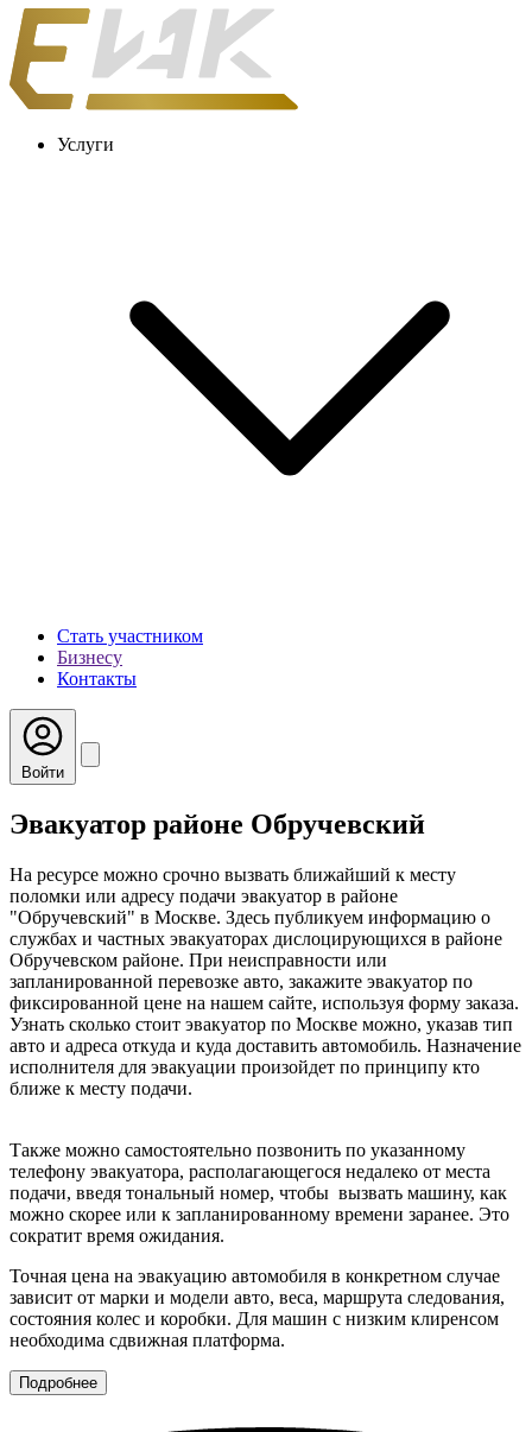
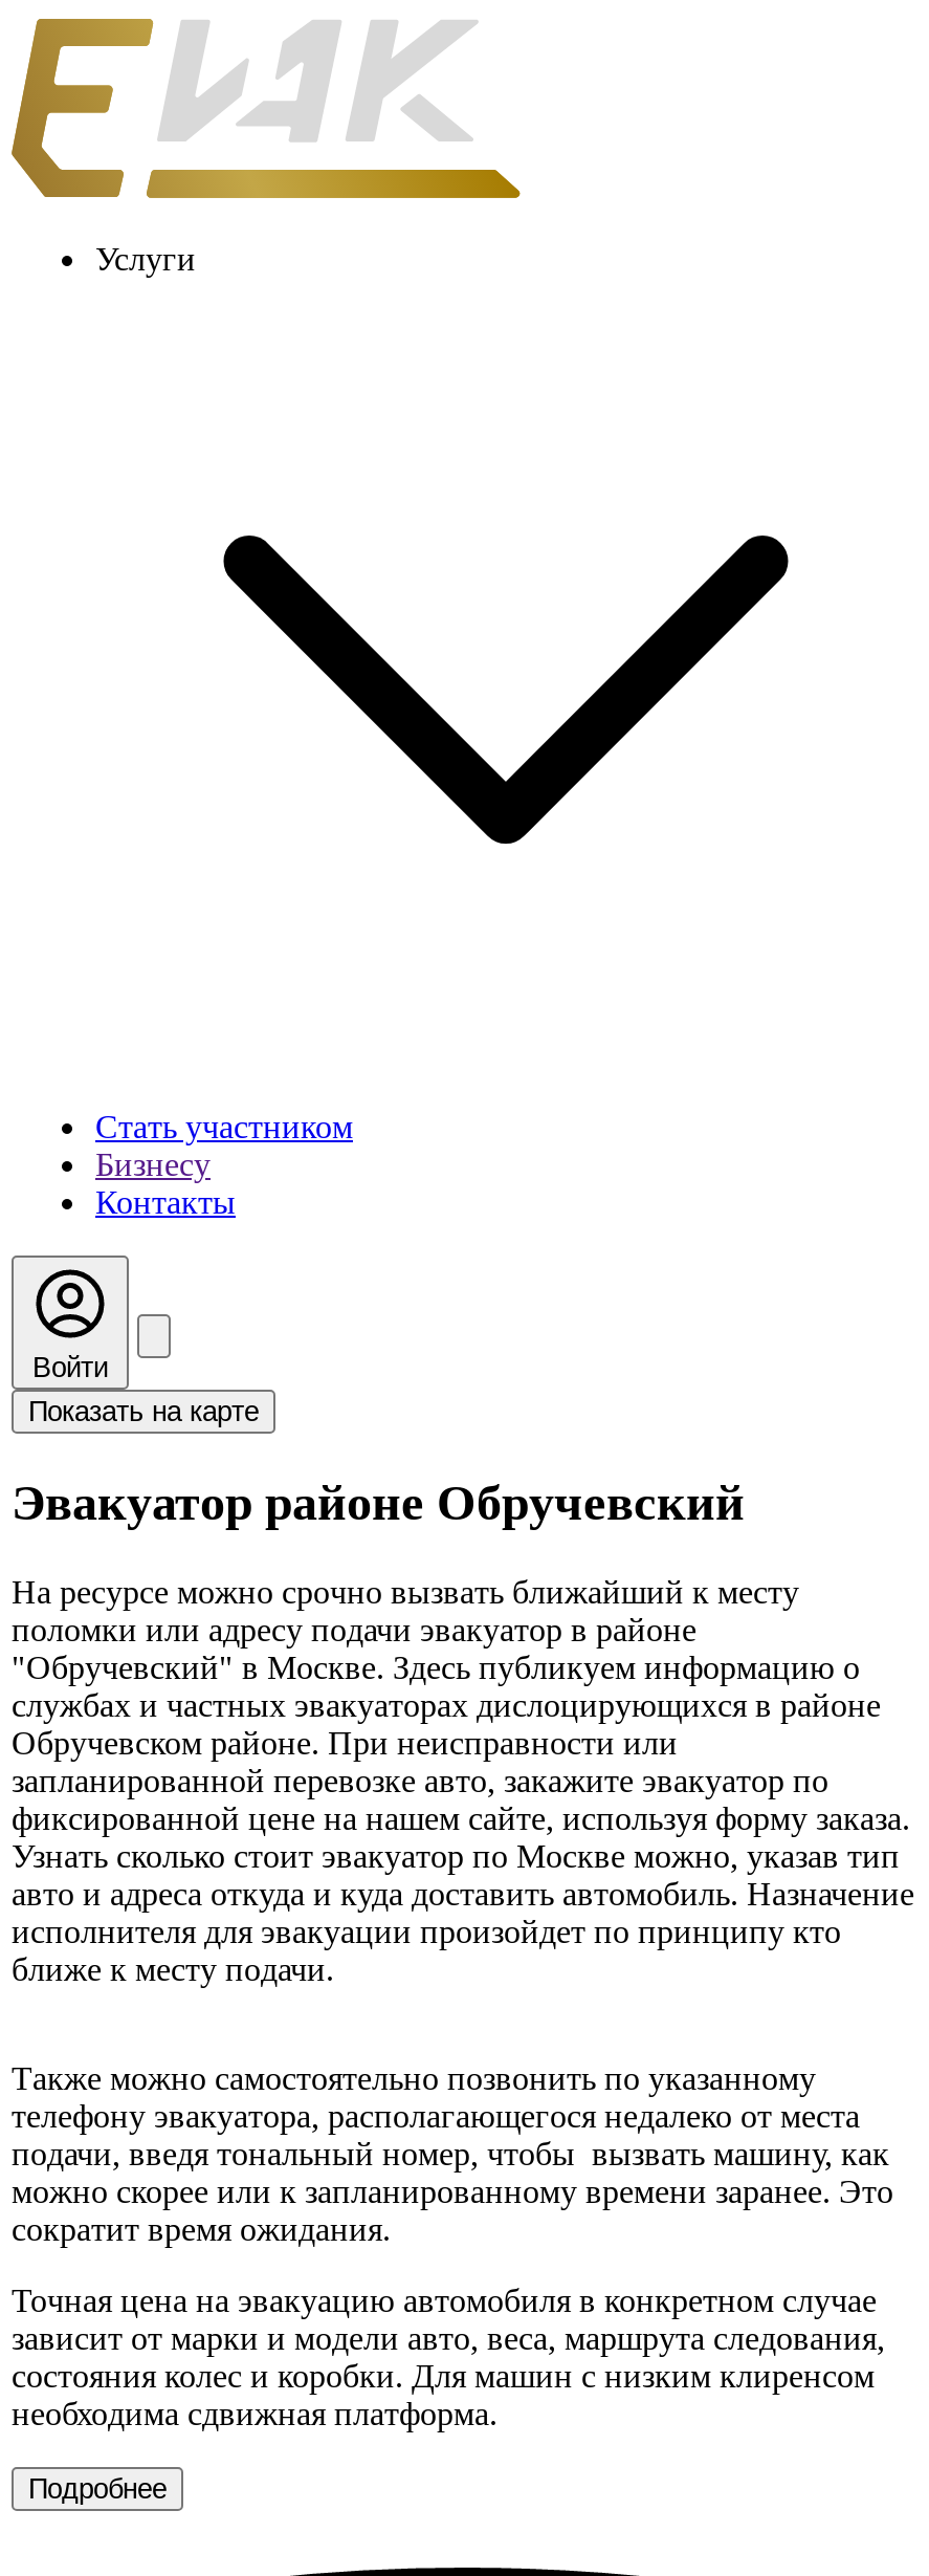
none -> [28,1396,259,1427] Показать на карте

